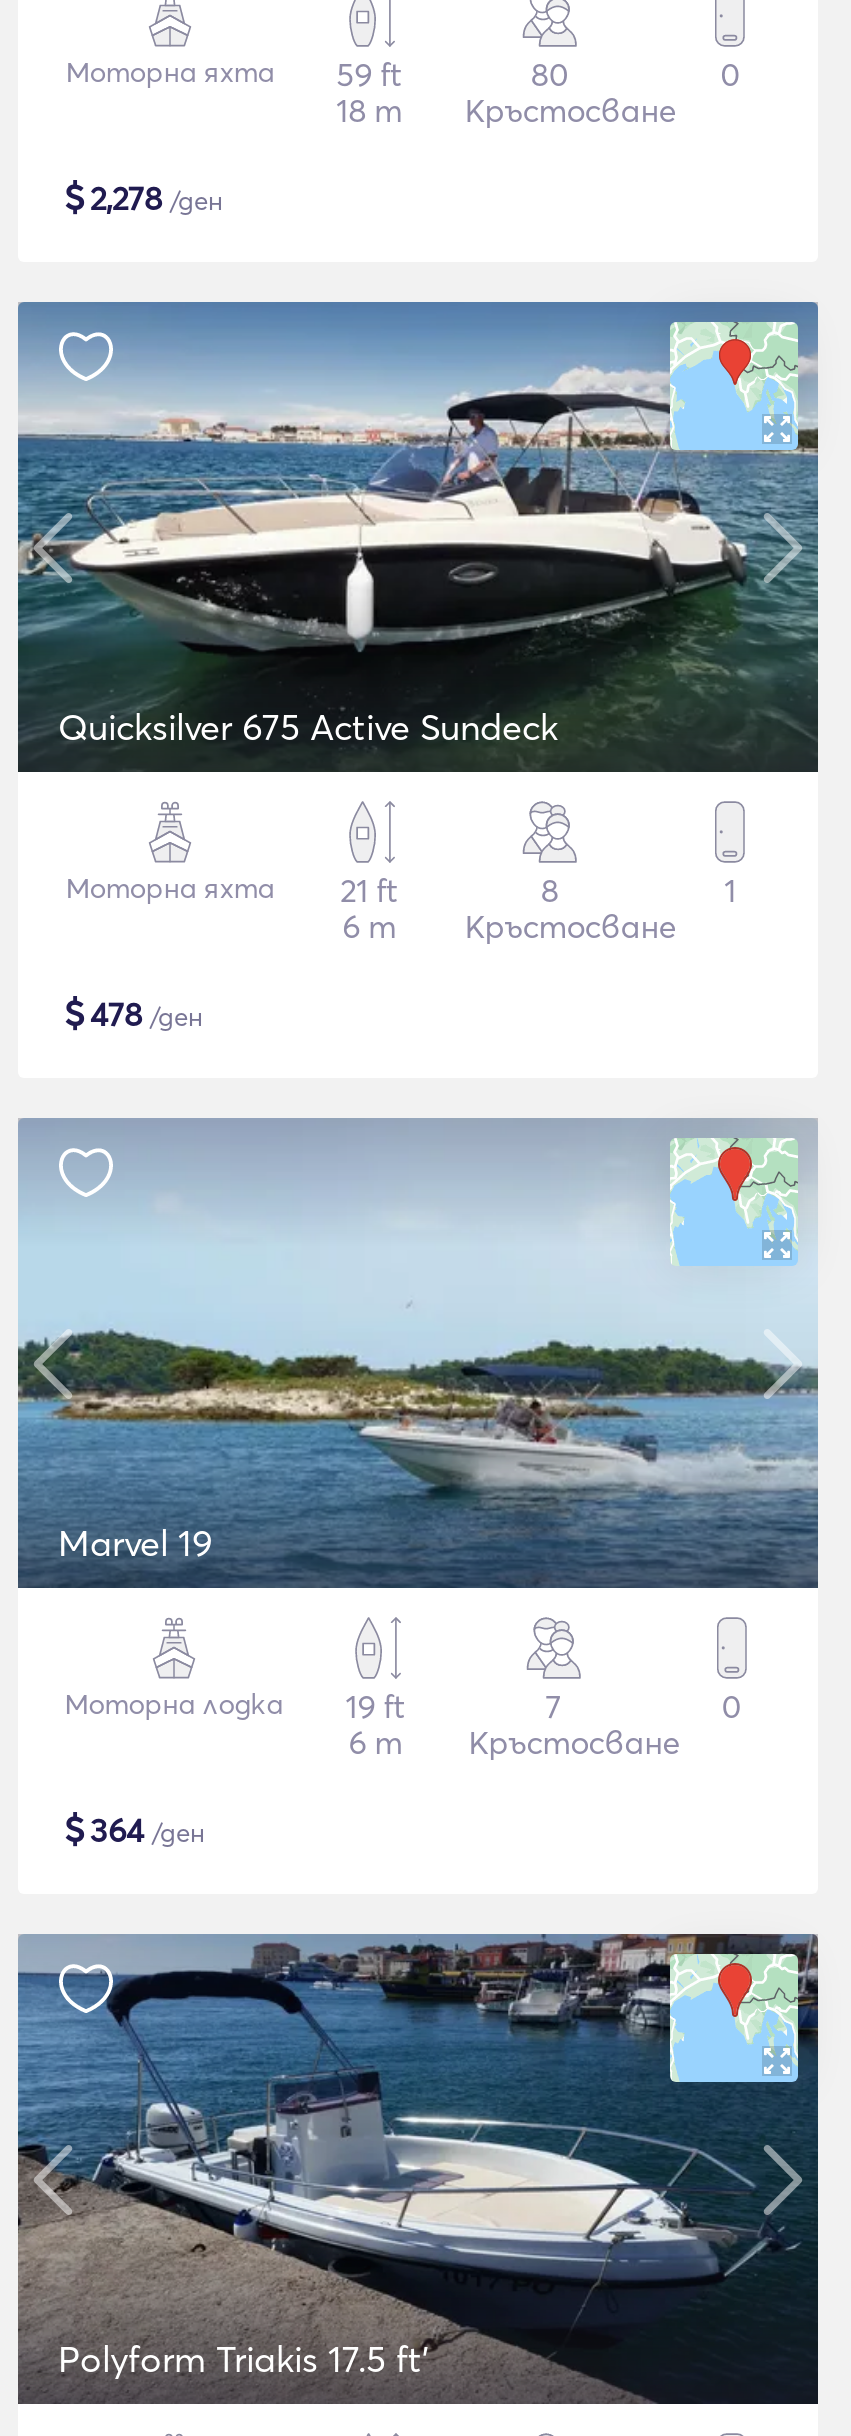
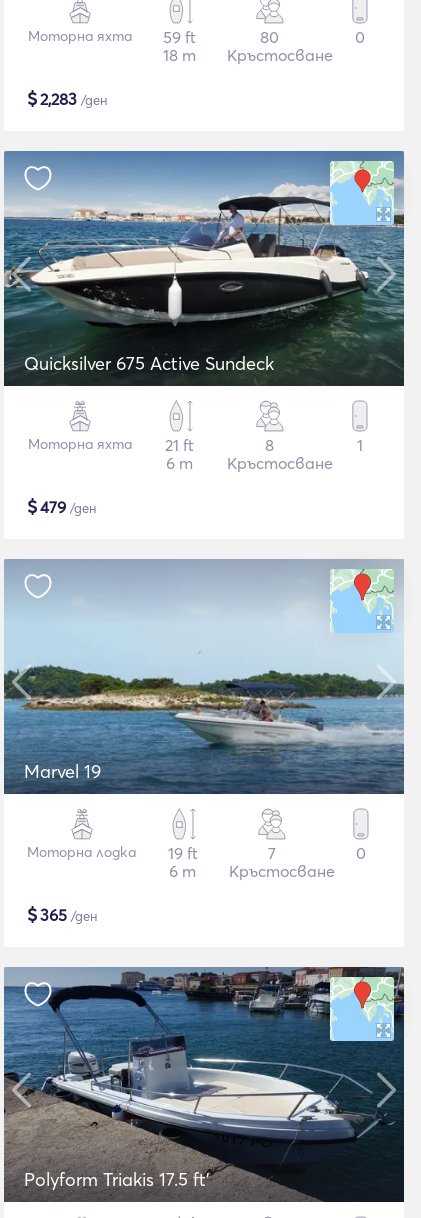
[64,174,224,220] $2,278 /ден -> [27,87,108,110] $2,283 /ден
[64,990,204,1036] $478 /ден -> [27,495,97,518] $479 /ден
[64,1806,206,1852] $364 /ден -> [27,903,98,926] $365 /ден

